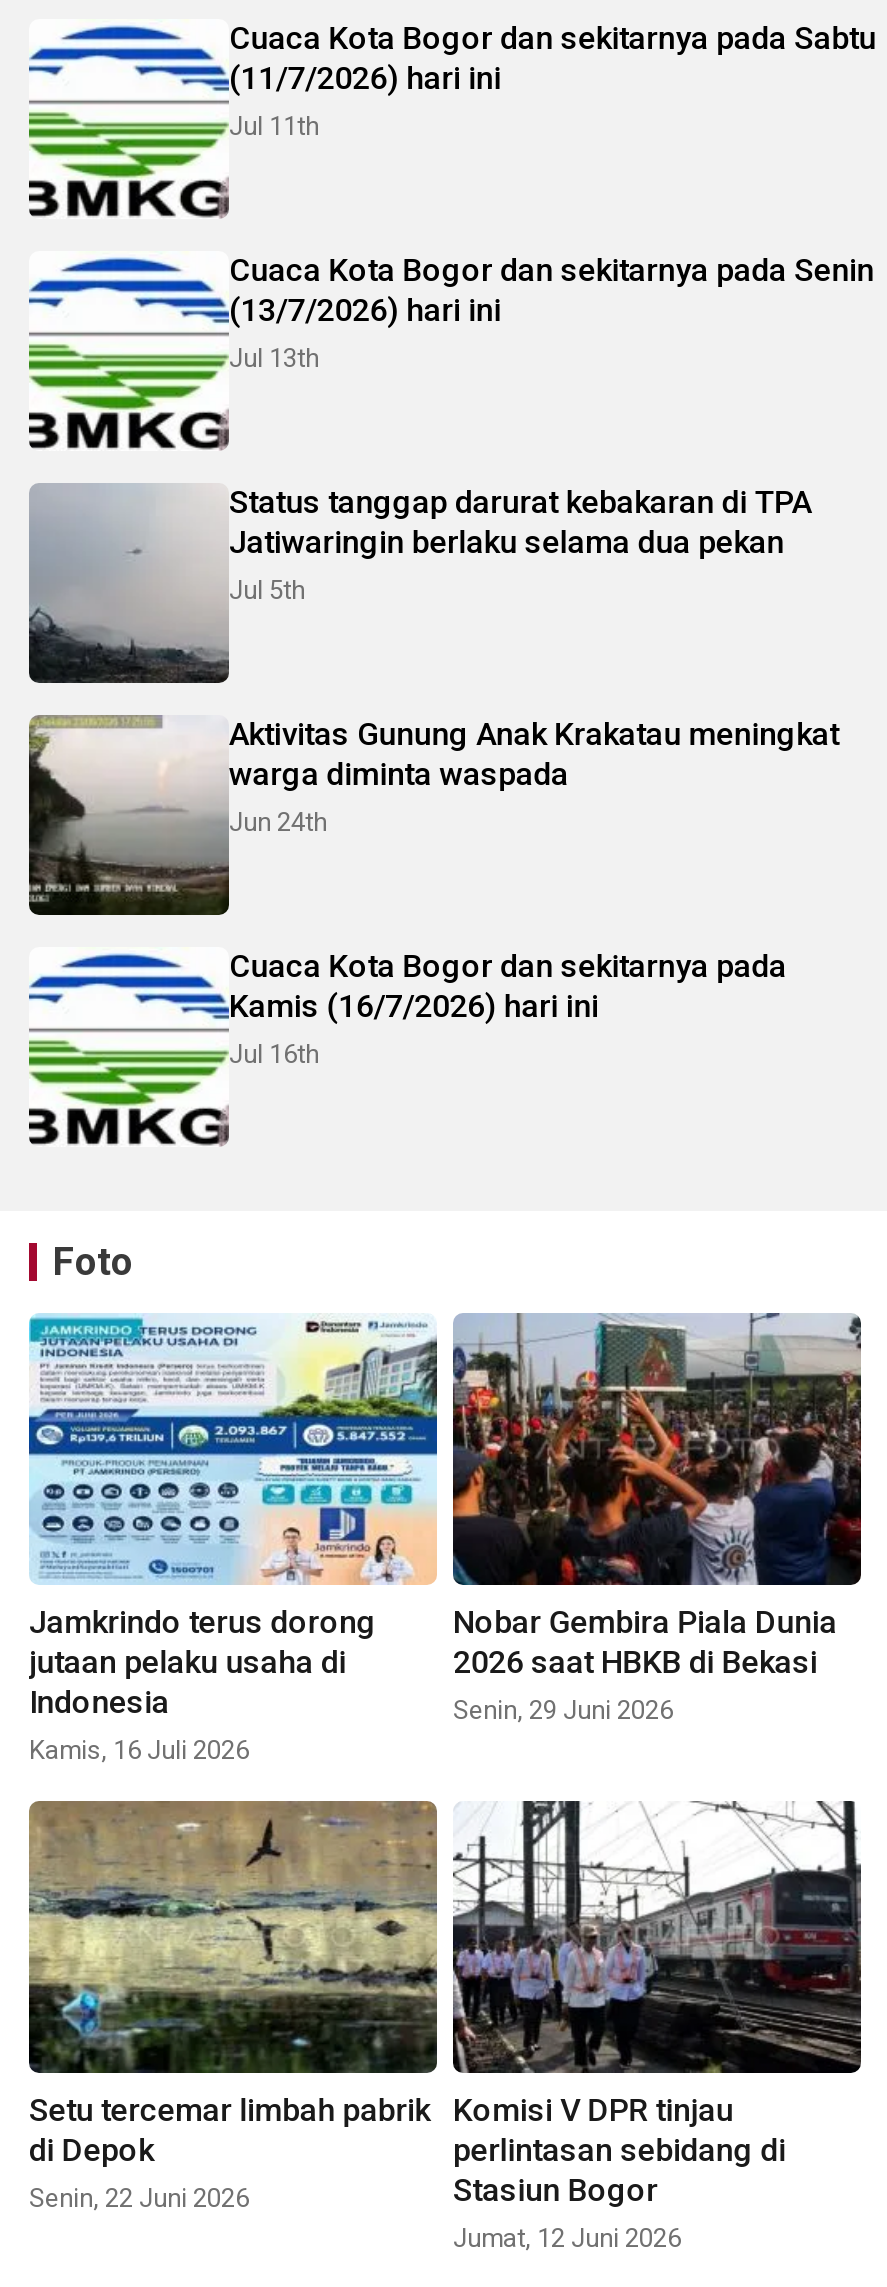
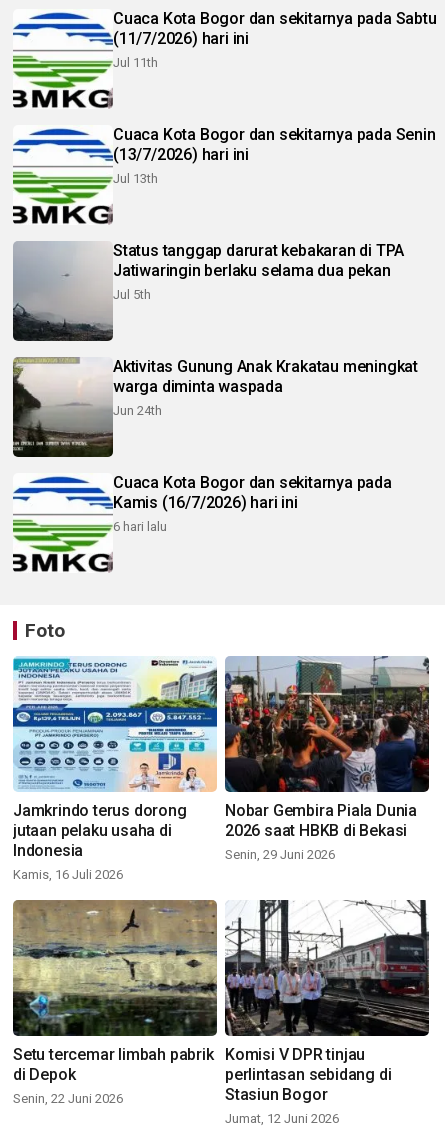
[229,1040,319,1070] Jul 16th -> [113,519,167,534] 6 hari lalu

